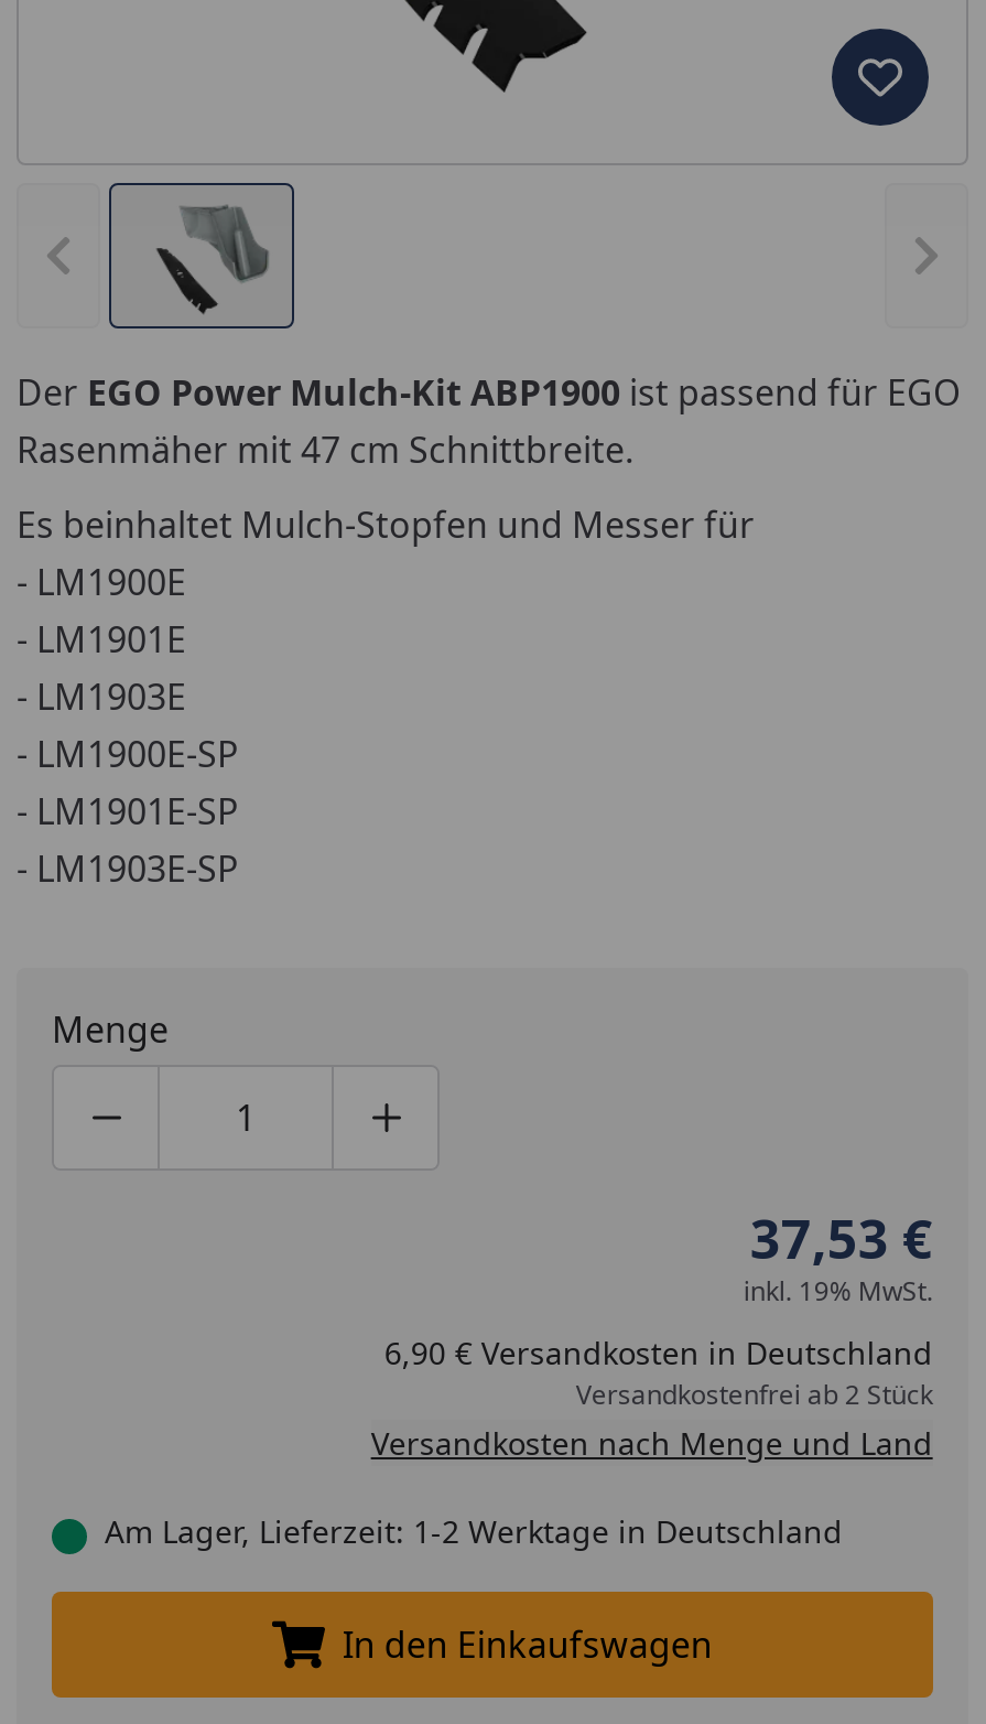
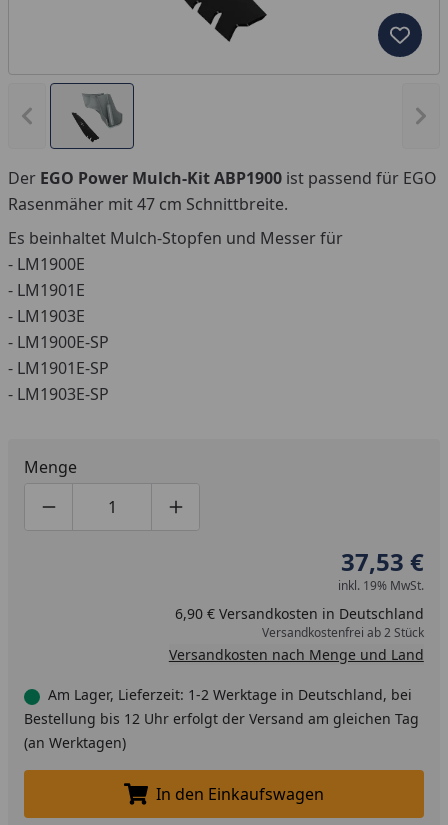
[105,1511,843,1553] Am Lager, Lieferzeit: 1-2 Werktage in Deutschland -> [24,685,419,752] Am Lager, Lieferzeit: 1-2 Werktage in Deutschland, bei | Bestellung bis 12 Uhr erfolgt der Versand am gleichen Tag | (an Werktagen)

